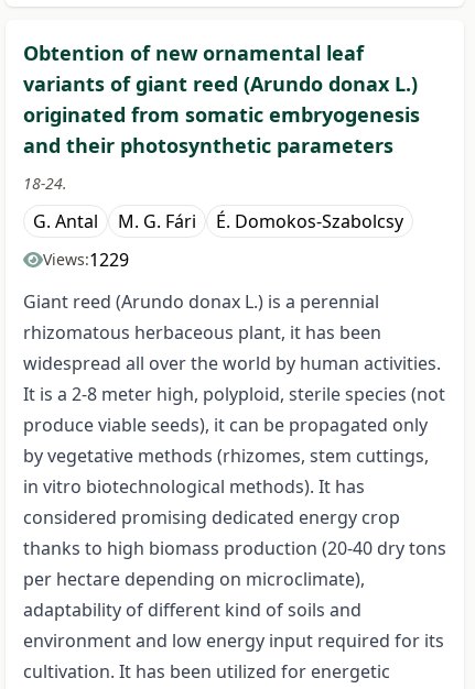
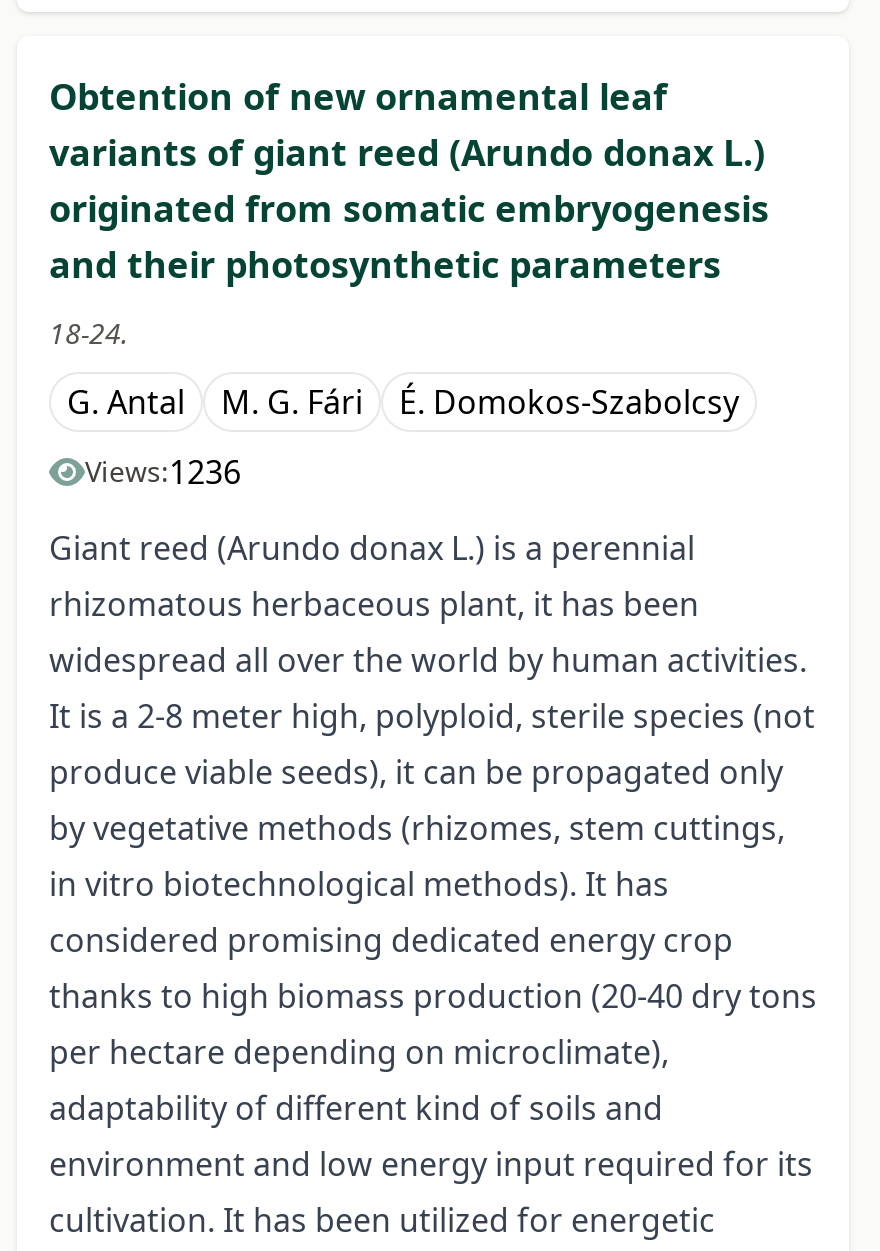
[43,248,129,272] Views:1229 -> [85,450,241,494] Views:1236

